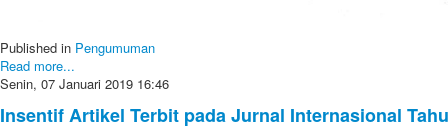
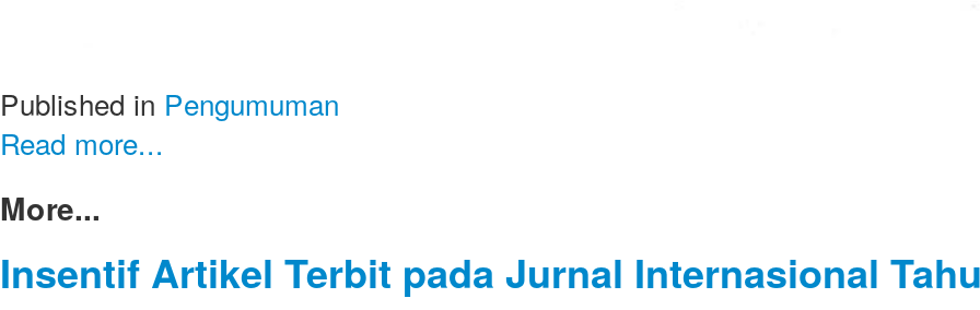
[0,74,169,93] Senin, 07 Januari 2019 16:46 -> [0,185,101,229] More...

